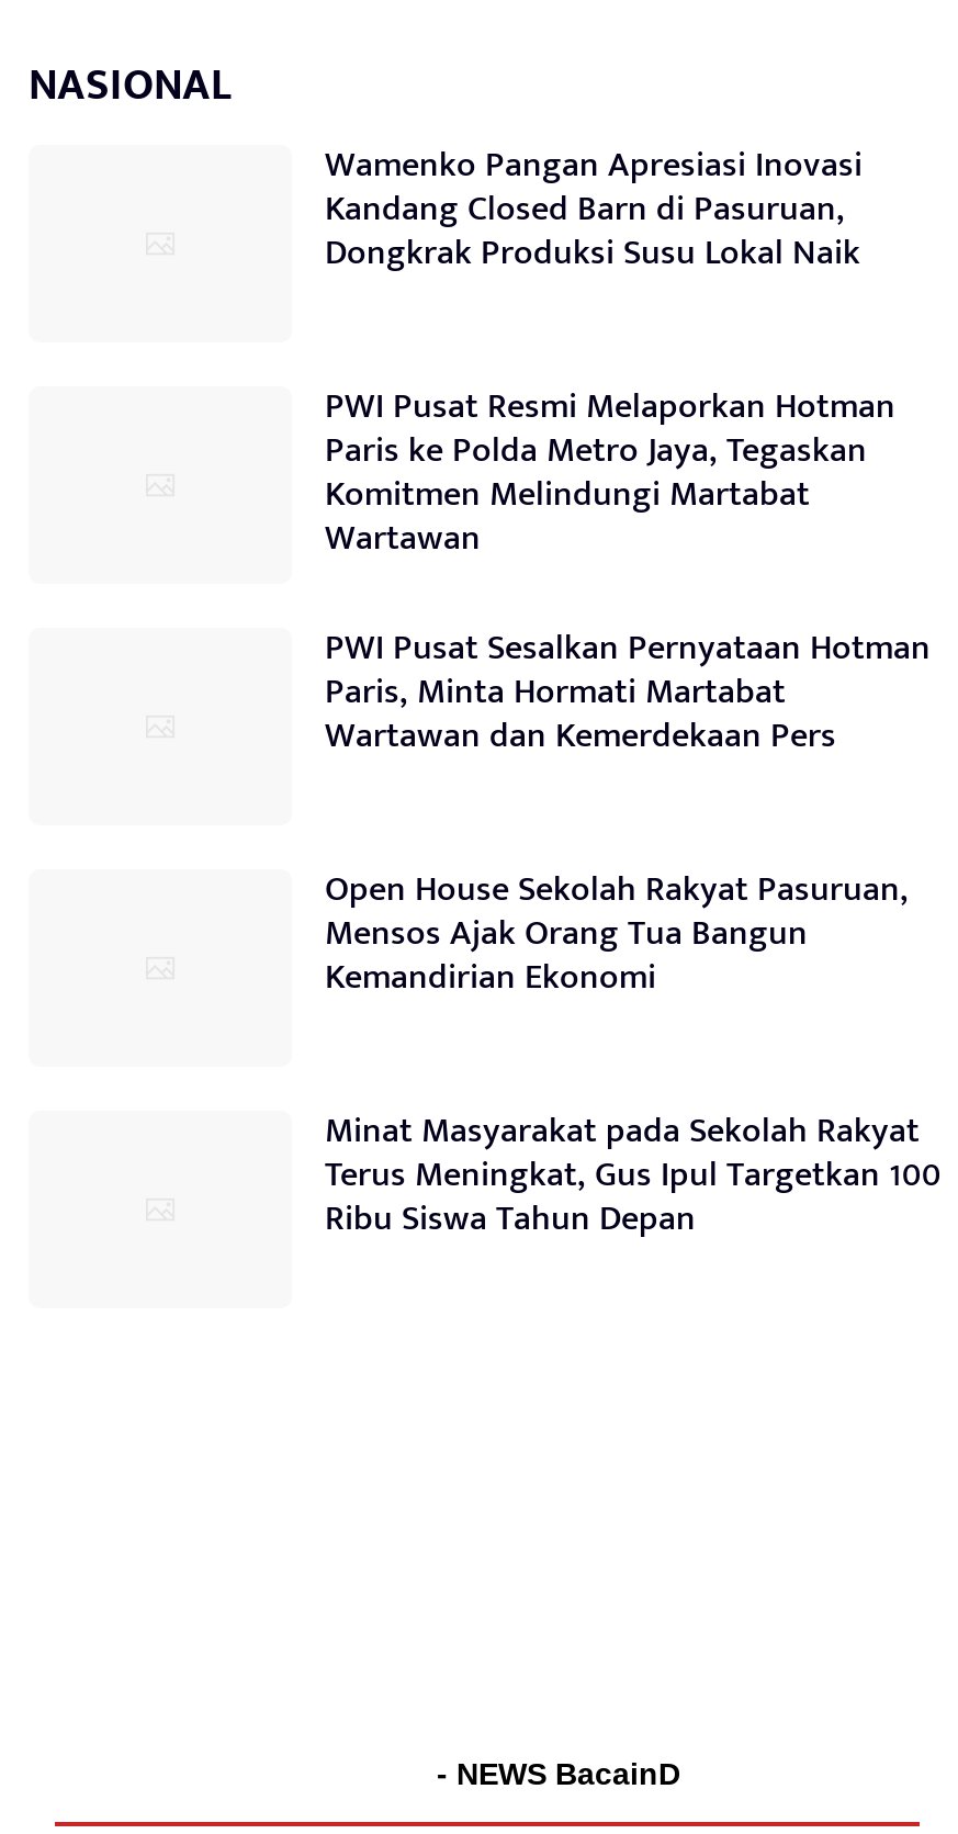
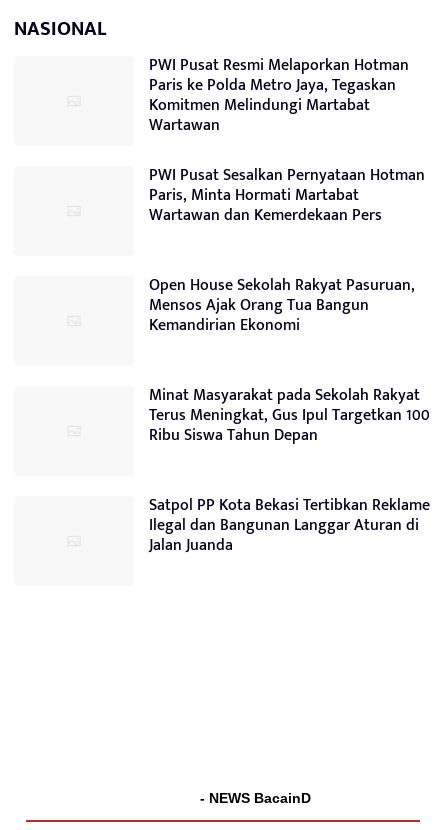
[325,137,863,284] Wamenko Pangan Apresiasi Inovasi | Kandang Closed Barn di Pasuruan, | Dongkrak Produksi Susu Lokal Naik -> none
moved [325,379,942,1250] -> [149,52,430,449]: PWI Pusat Resmi Melaporkan Hotman | Paris ke Polda Metro Jaya, Tegaskan | Komitmen Melindungi Martabat | ... | Terus Meningkat, Gus Ipul Targetkan 100 | Ribu Siswa Tahun Depan
none -> [149,492,430,559] Satpol PP Kota Bekasi Tertibkan Reklame | Ilegal dan Bangunan Langgar Aturan di | Jalan Juanda

